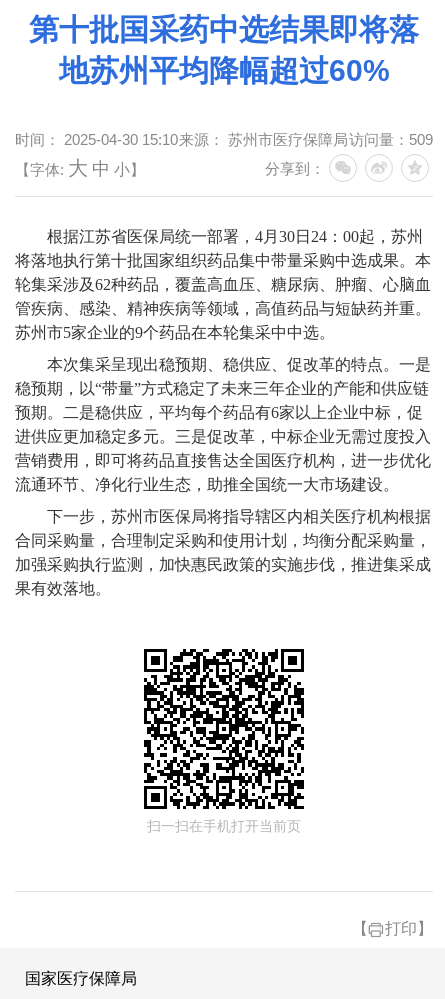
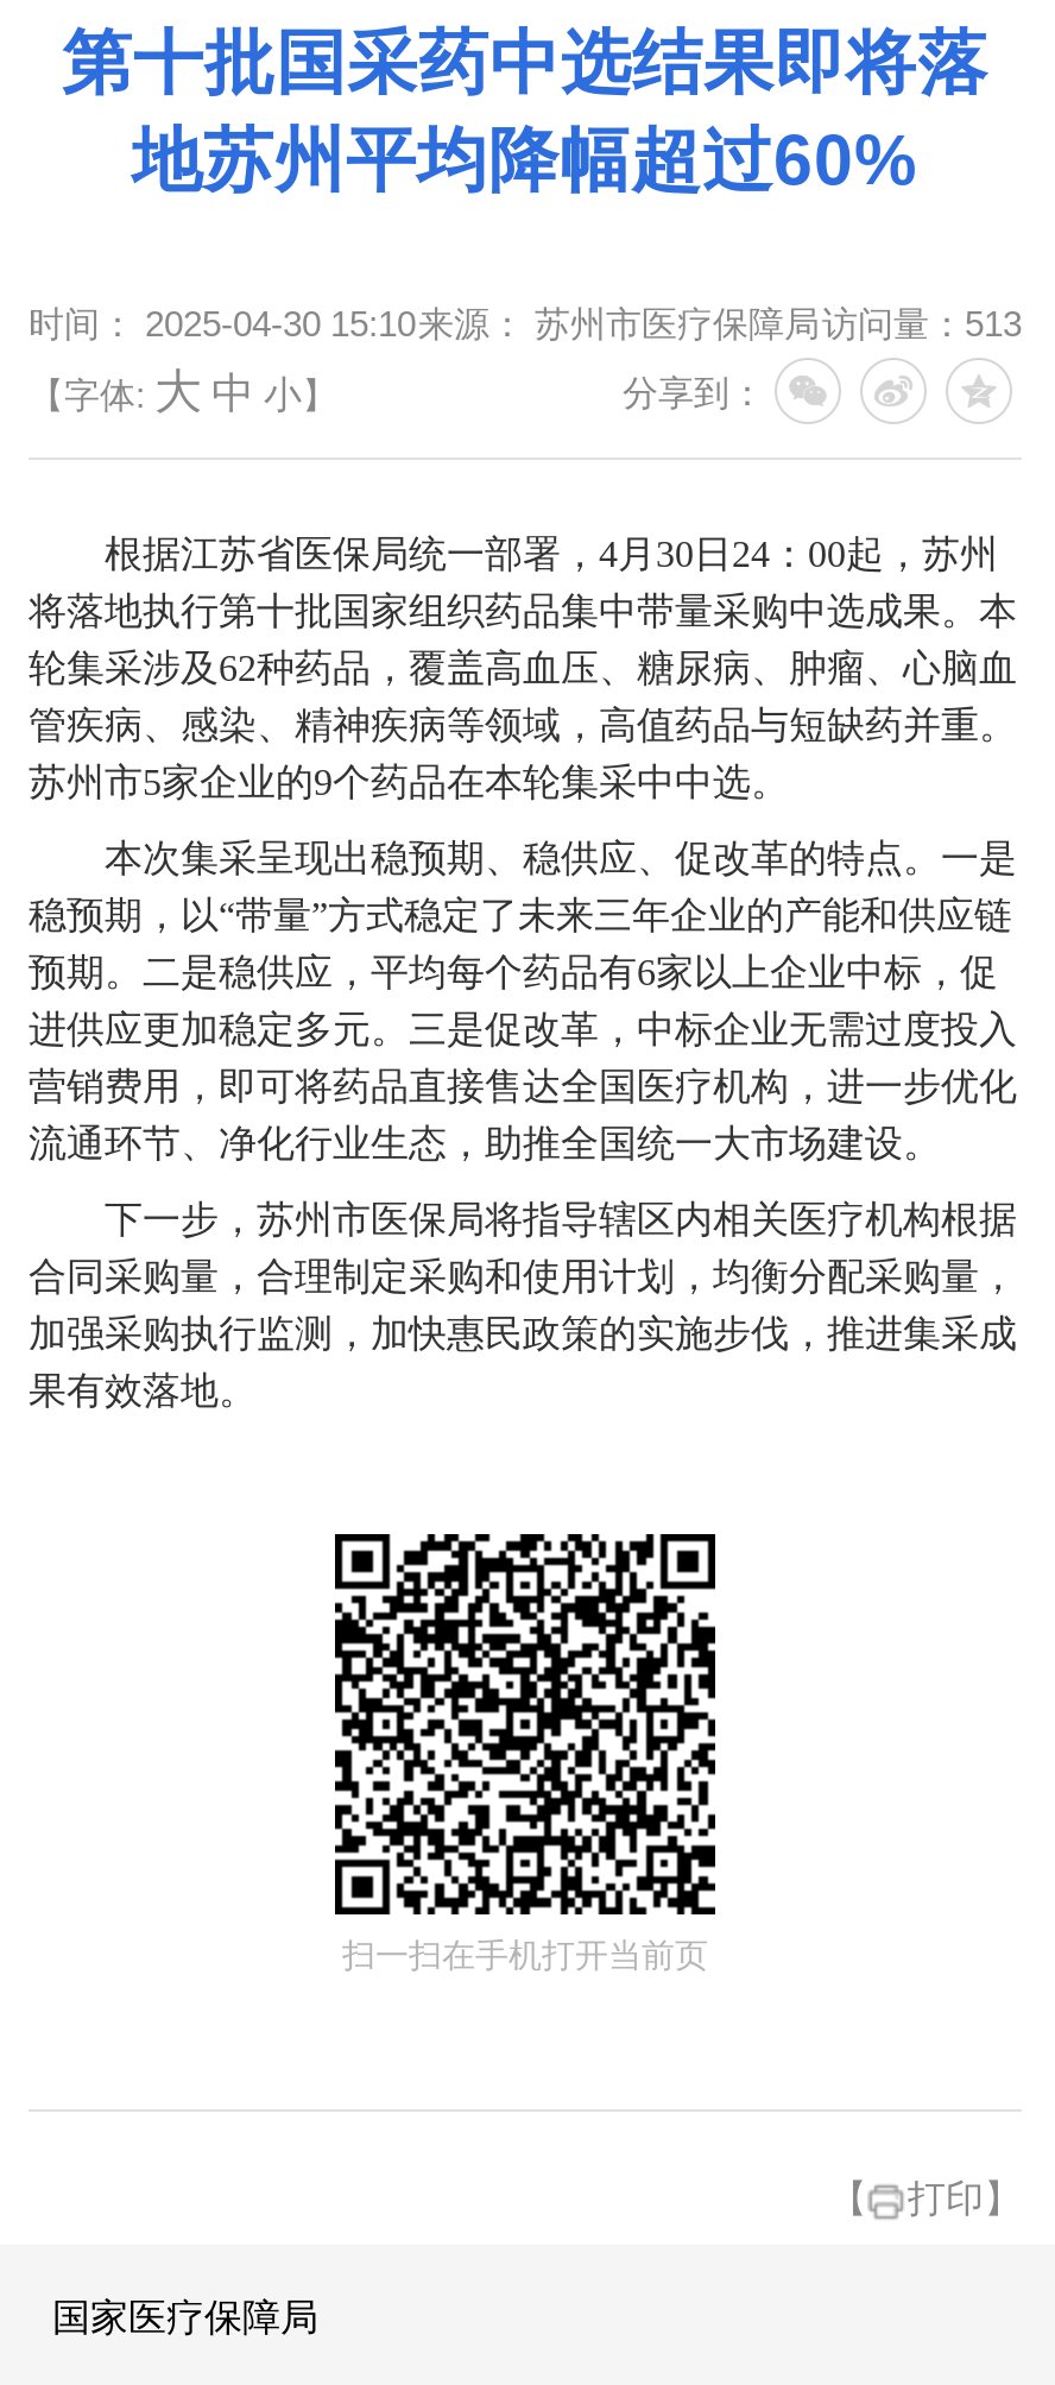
[15,131,433,148] 时间： 2025-04-30 15:10来源：苏州市医疗保障局访问量：509 -> [29,303,1022,343] 时间： 2025-04-30 15:10来源：苏州市医疗保障局访问量：513

